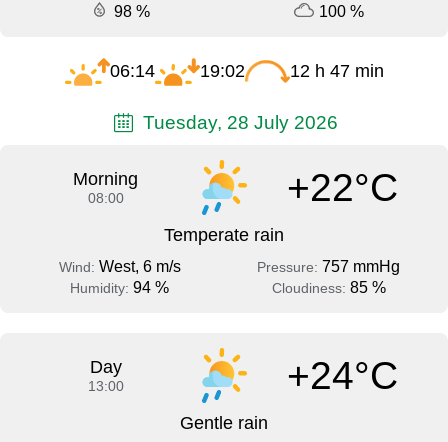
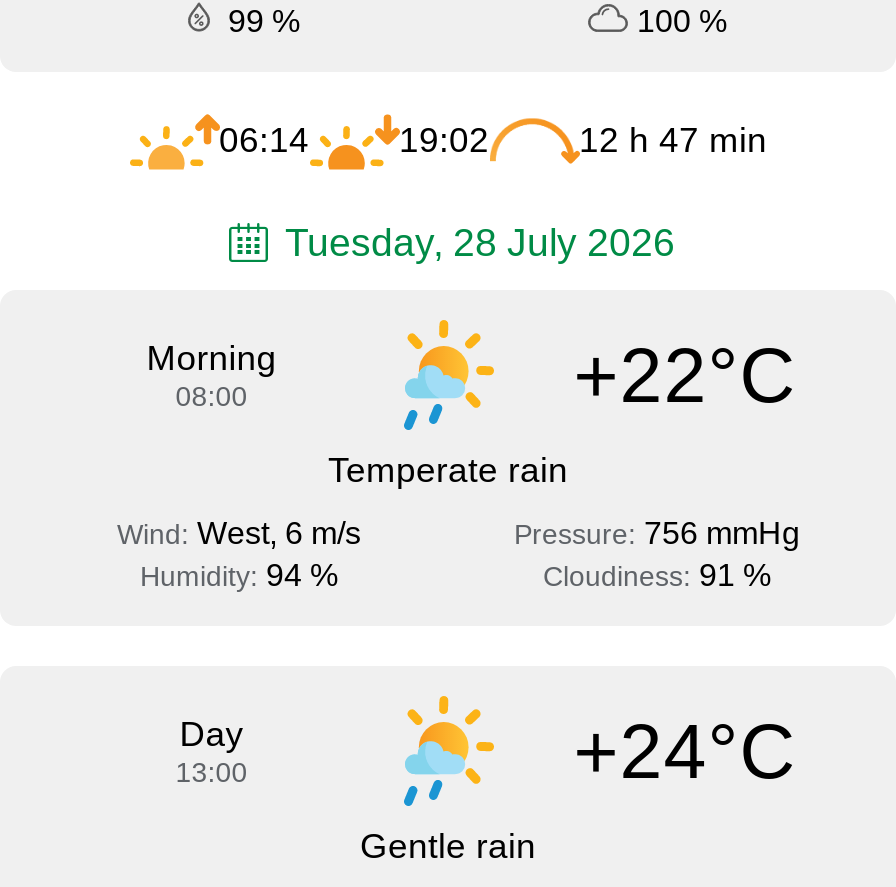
[114,3,150,20] 98 % -> [228,5,300,39] 99 %
[257,258,400,275] Pressure: 757 mmHg -> [514,517,800,551] Pressure: 756 mmHg
[271,279,385,296] Cloudiness: 85 % -> [543,559,771,593] Cloudiness: 91 %

